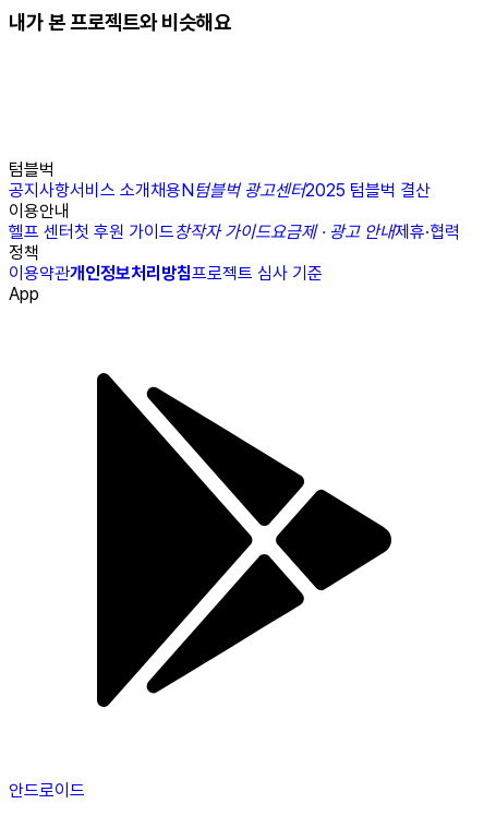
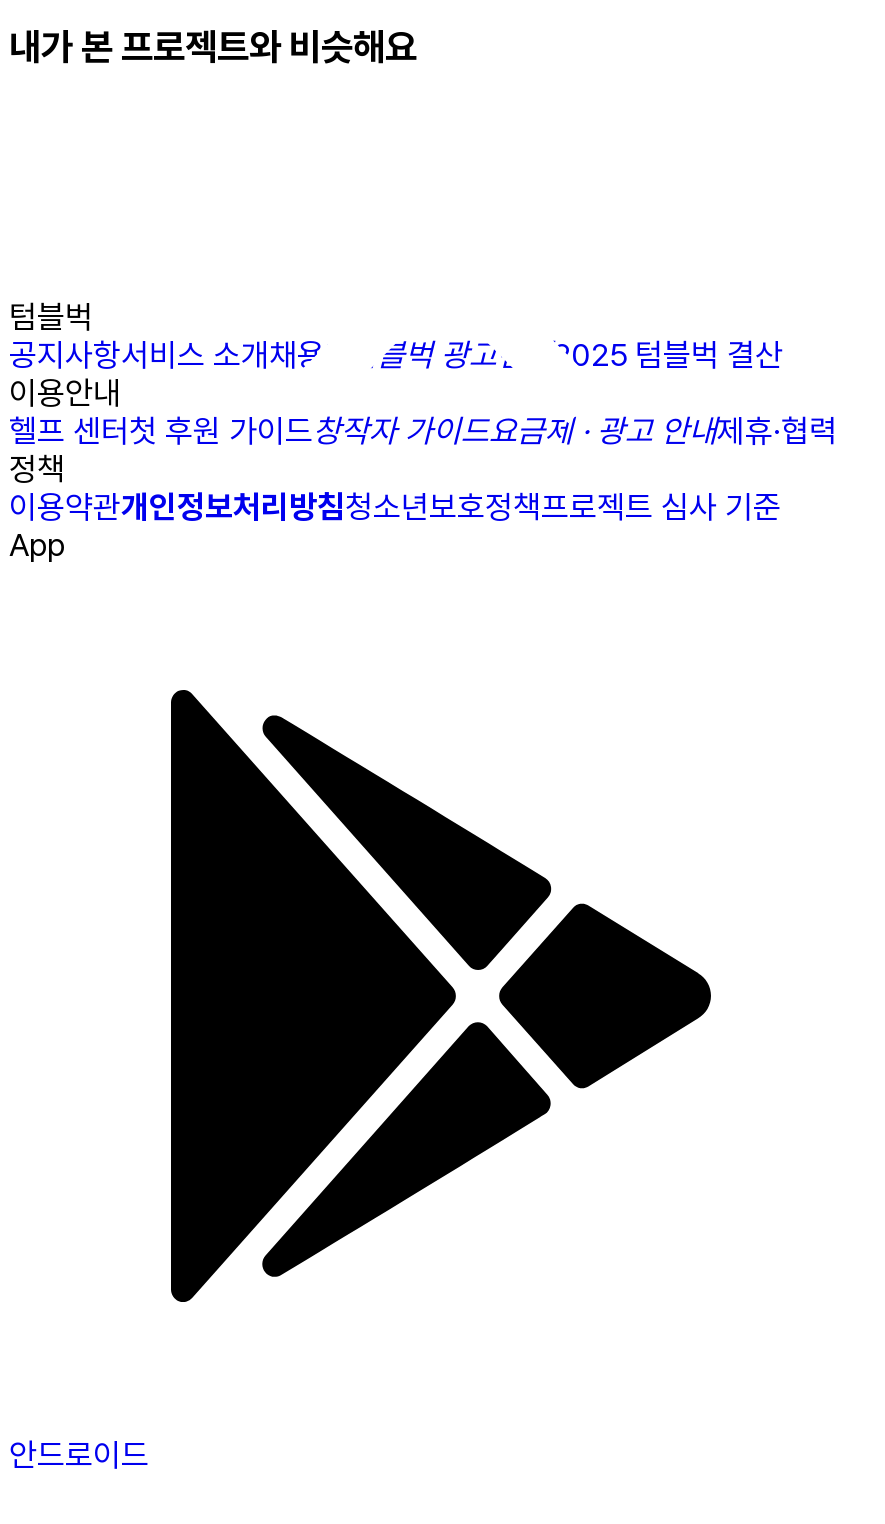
[9,263,323,284] 이용약관개인정보처리방침프로젝트 심사 기준 -> [9,489,781,527] 이용약관개인정보처리방침청소년보호정책프로젝트 심사 기준

